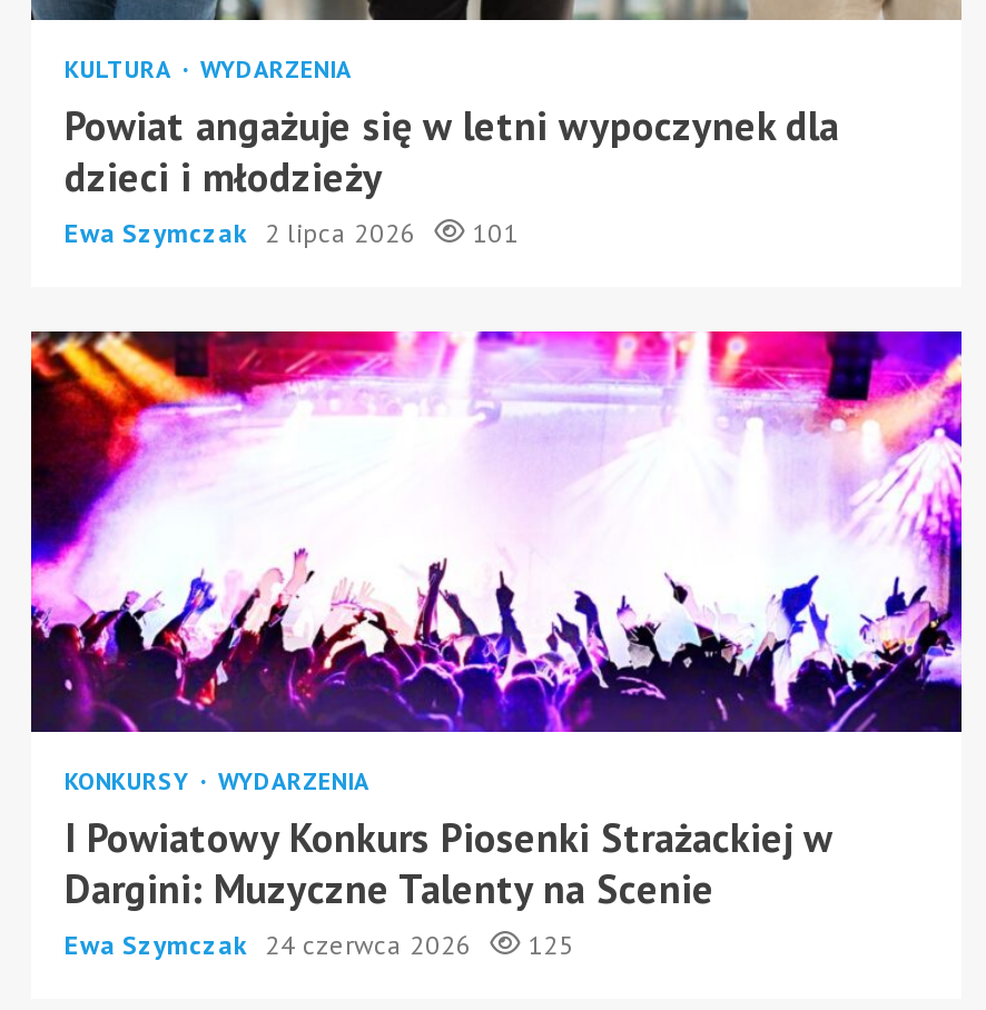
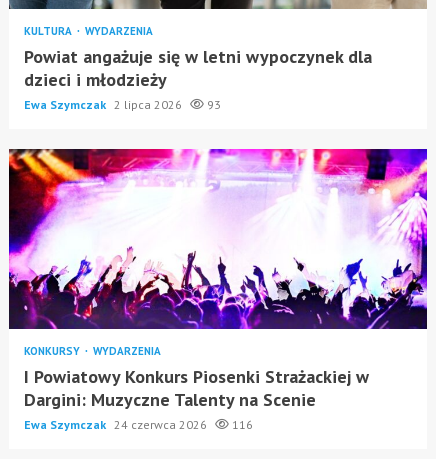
[65,216,519,249] Ewa Szymczak 2 lipca 2026 101 -> [24,97,221,112] Ewa Szymczak 2 lipca 2026 93
[65,928,574,961] Ewa Szymczak 24 czerwca 2026 125 -> [24,417,253,432] Ewa Szymczak 24 czerwca 2026 116

